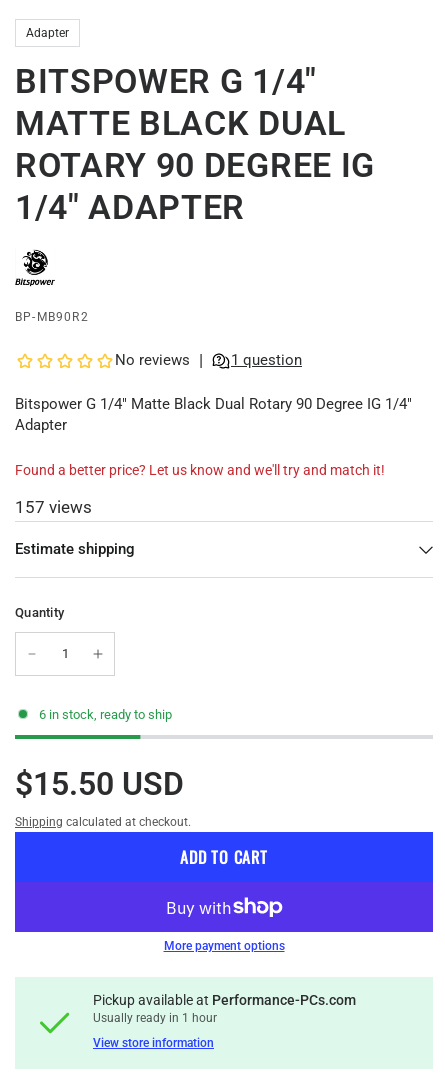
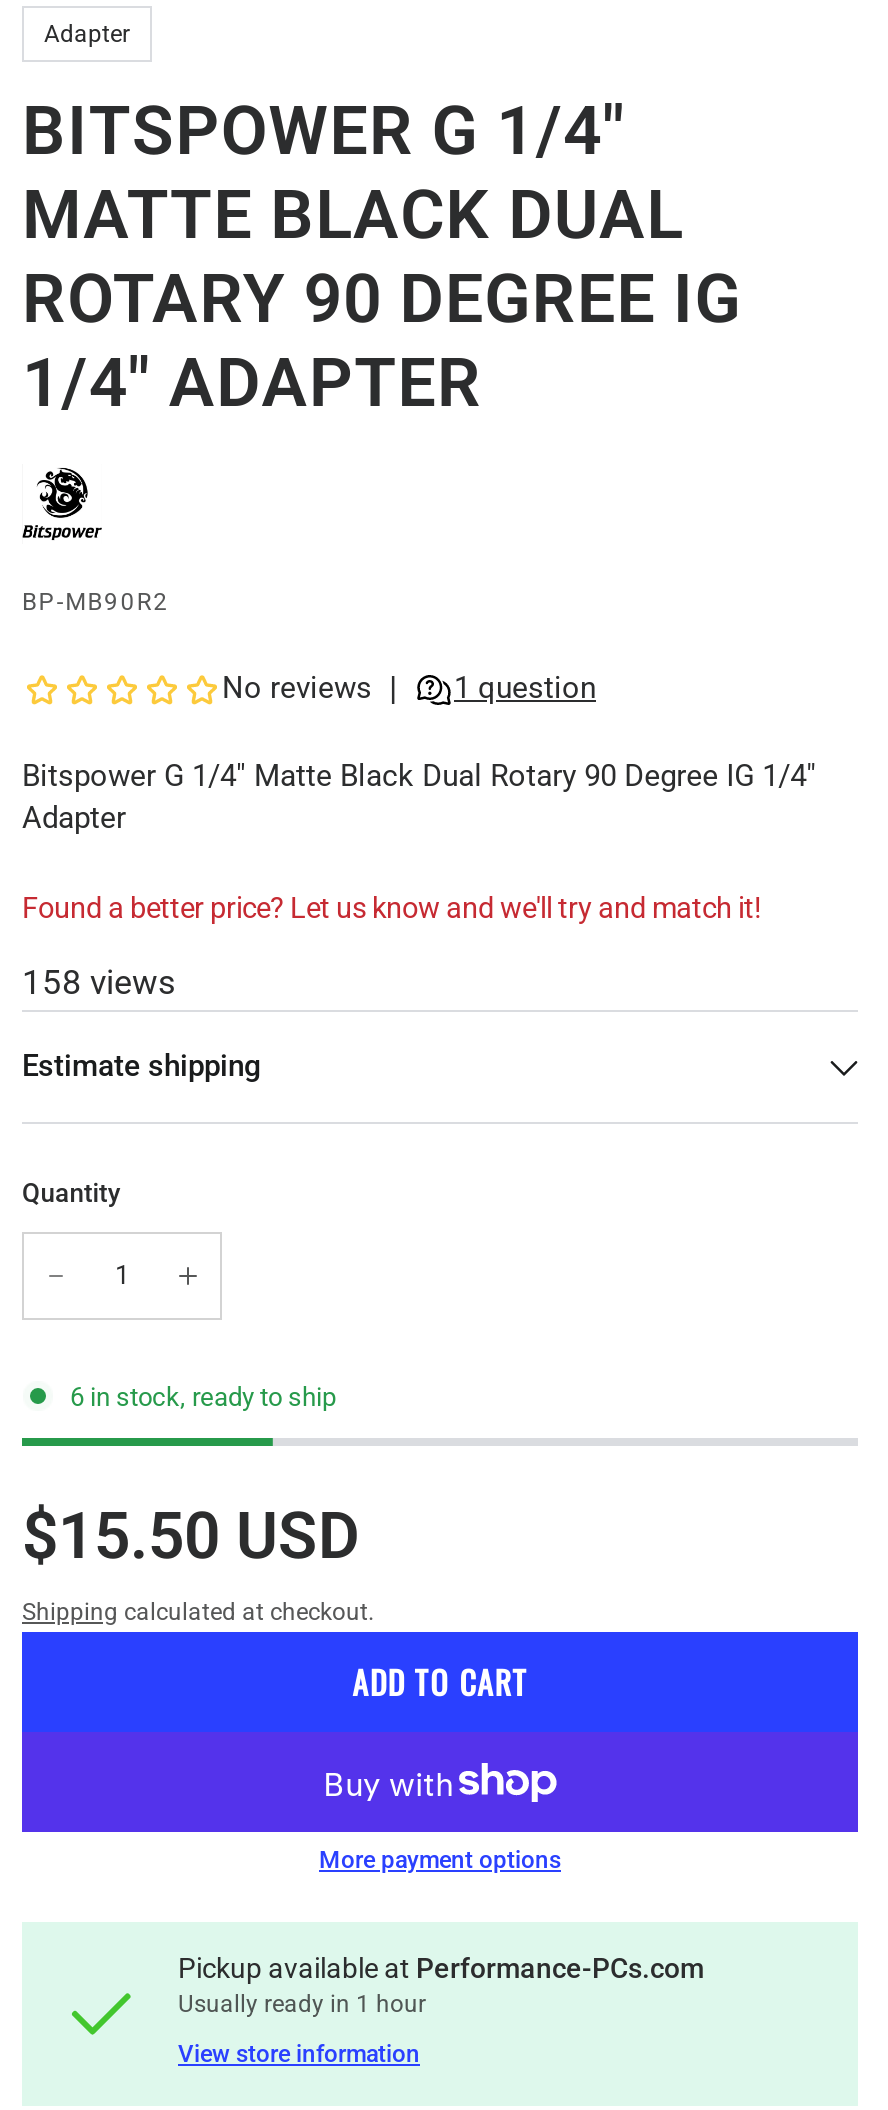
[15,497,92,517] 157 views -> [22,962,176,1002] 158 views

